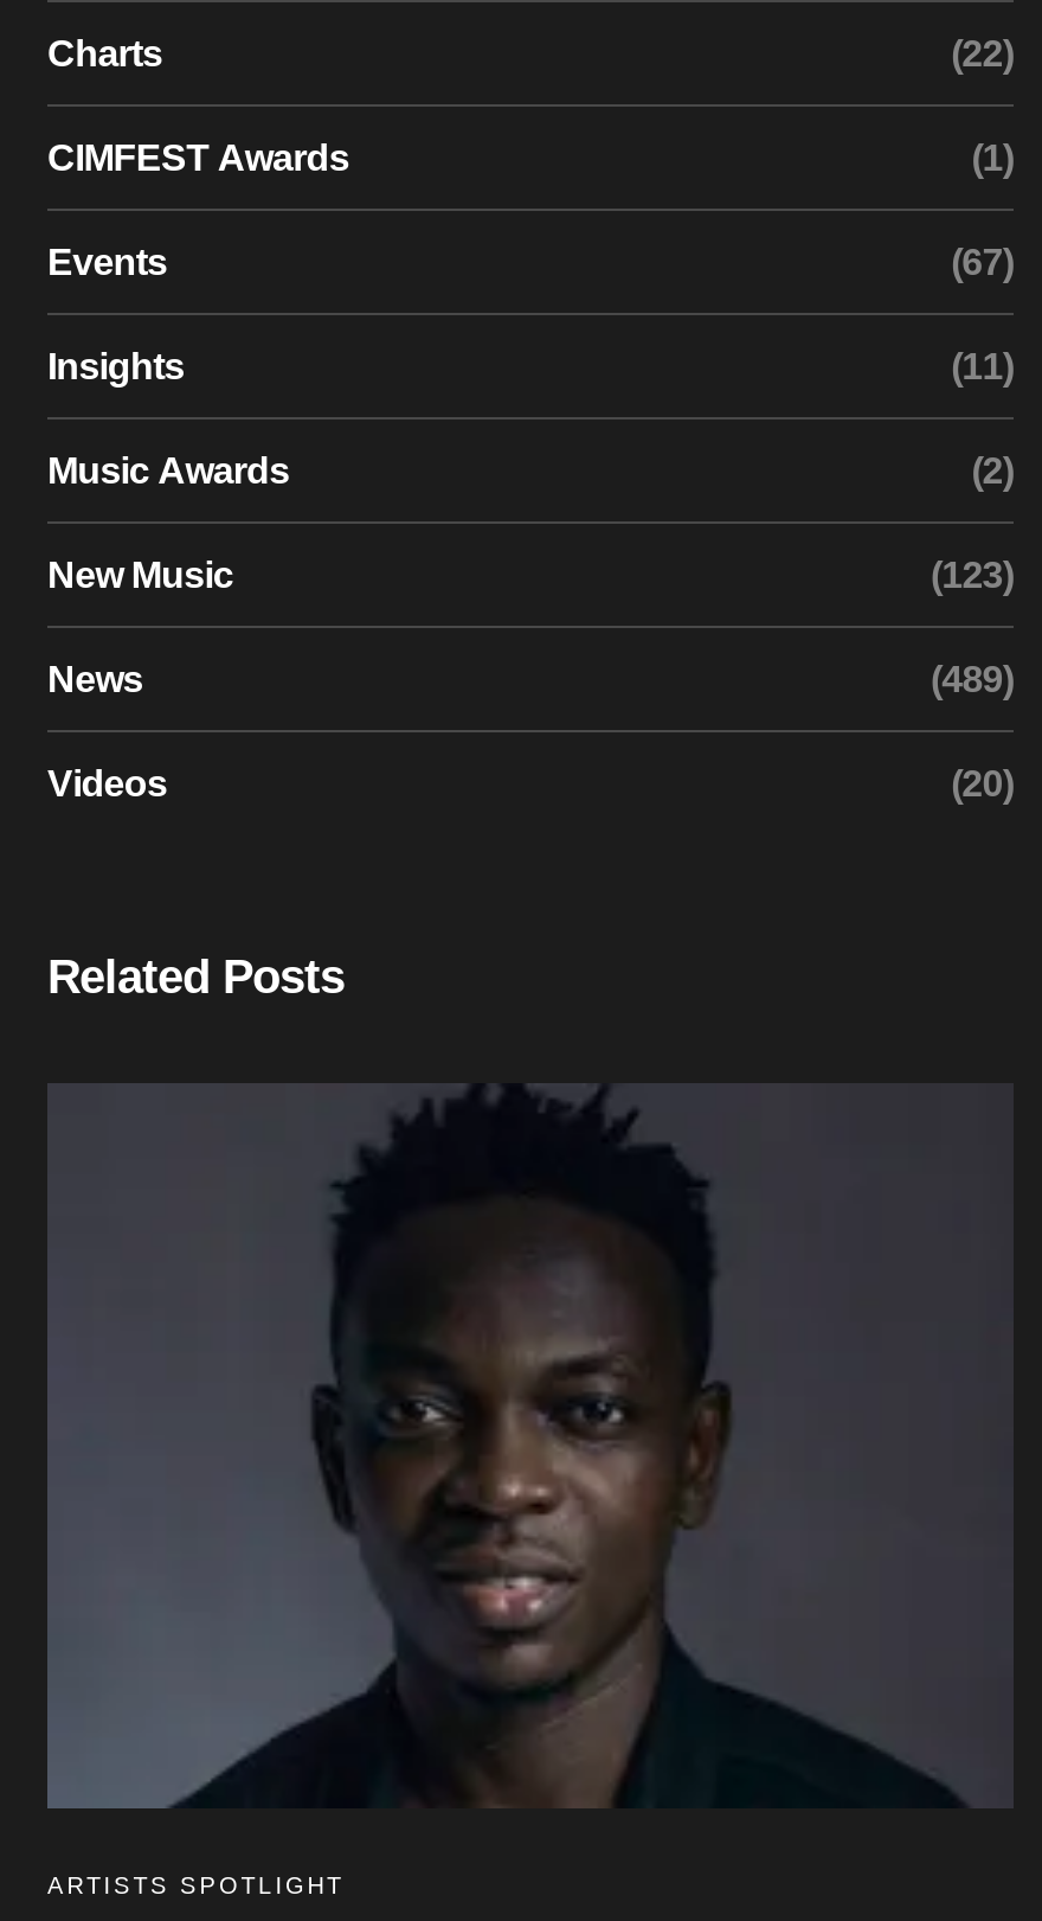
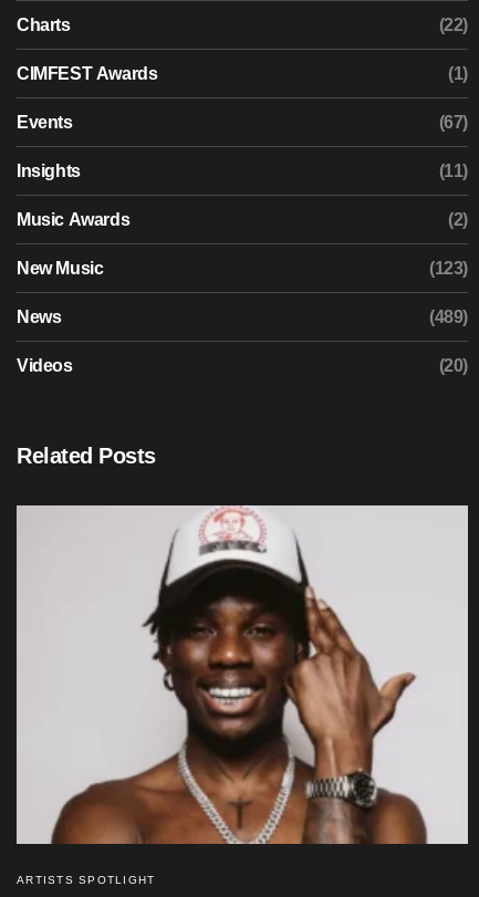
[47,1083,1014,1811] [image] -> [15,504,469,845] [image]

